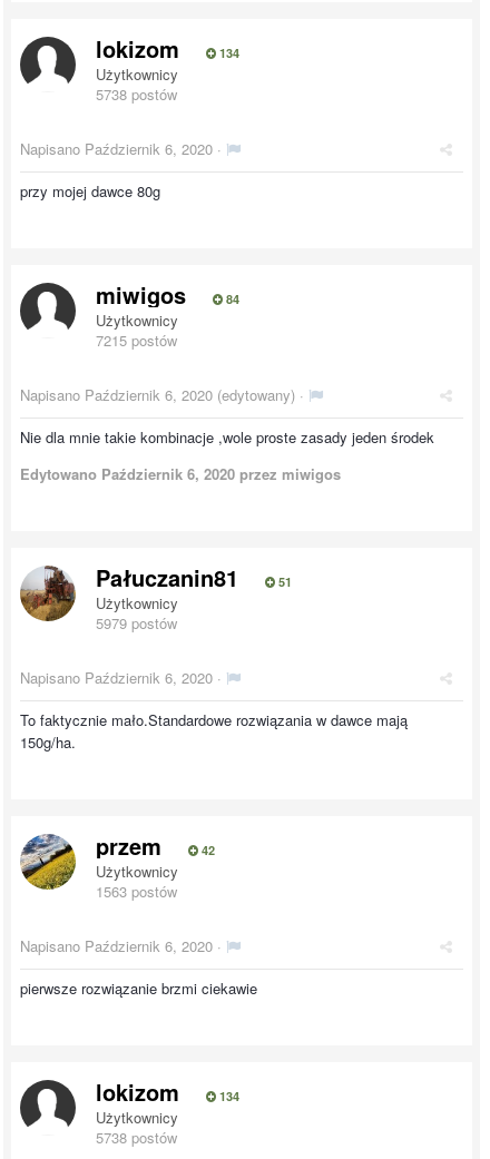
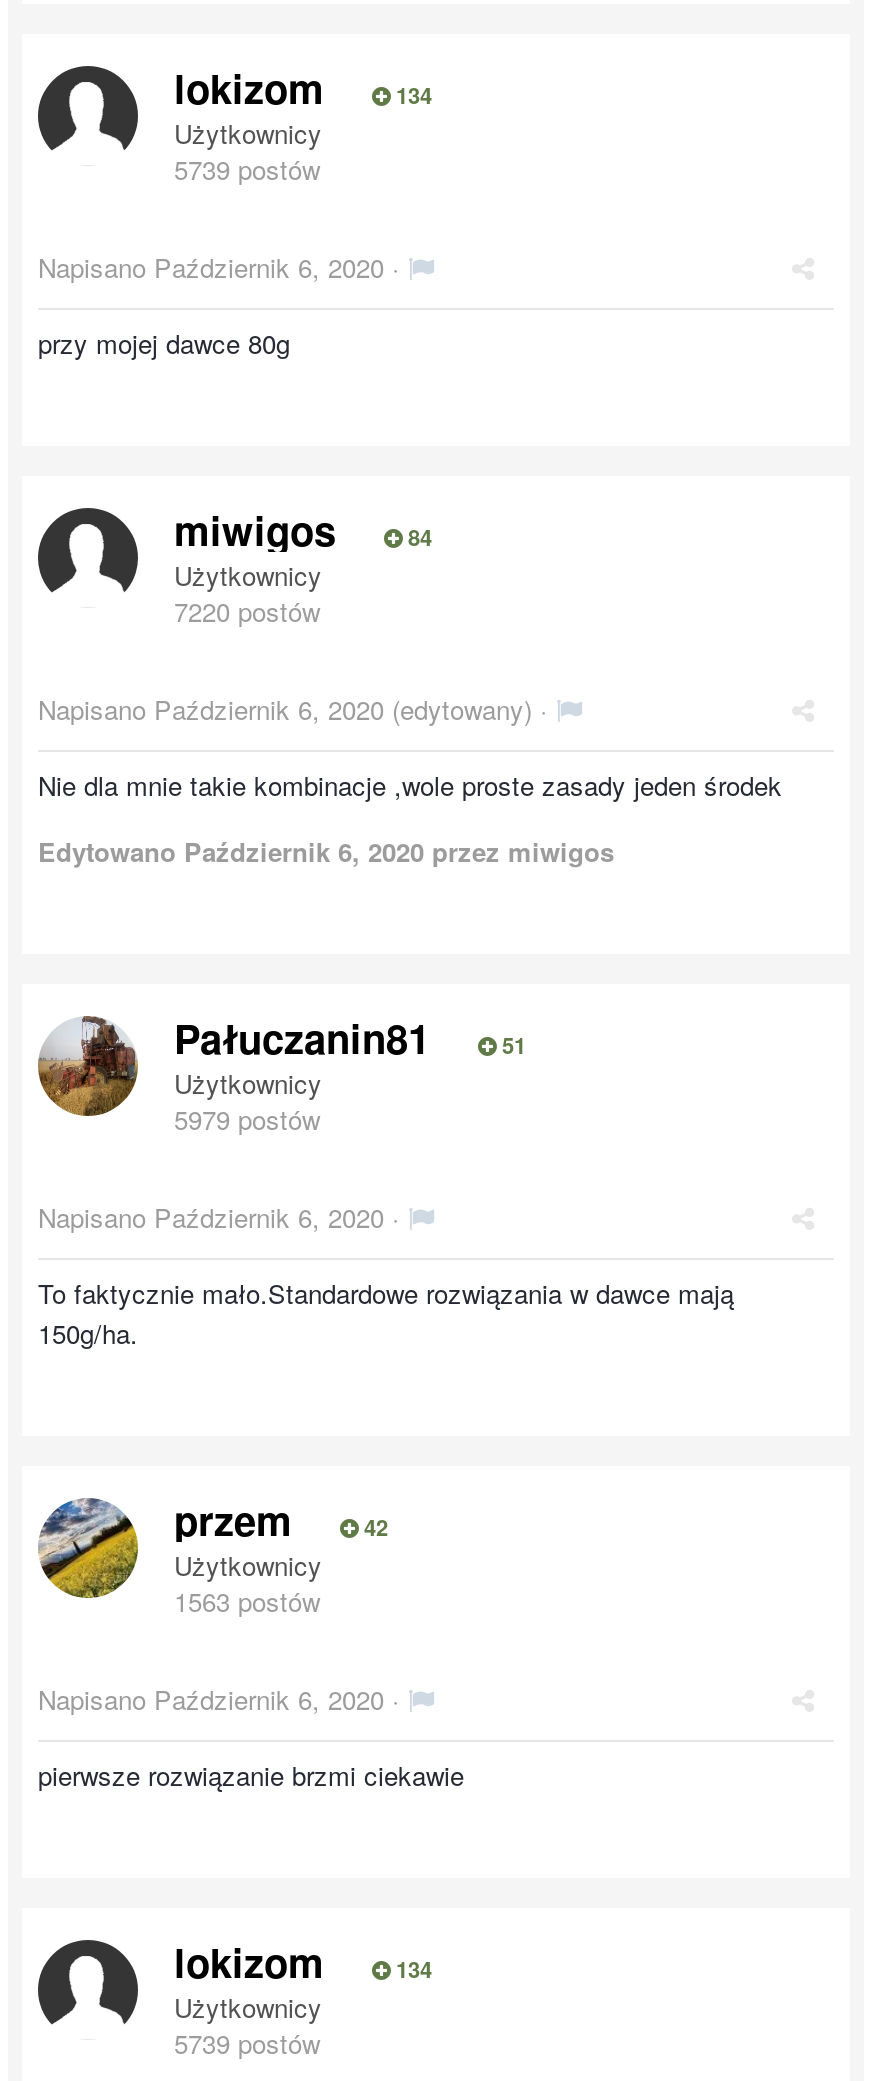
[96,83,177,104] 5738 postów -> [174,149,320,187] 5739 postów
[96,329,177,350] 7215 postów -> [174,591,320,629] 7220 postów
[96,1126,177,1147] 5738 postów -> [174,2023,320,2061] 5739 postów

